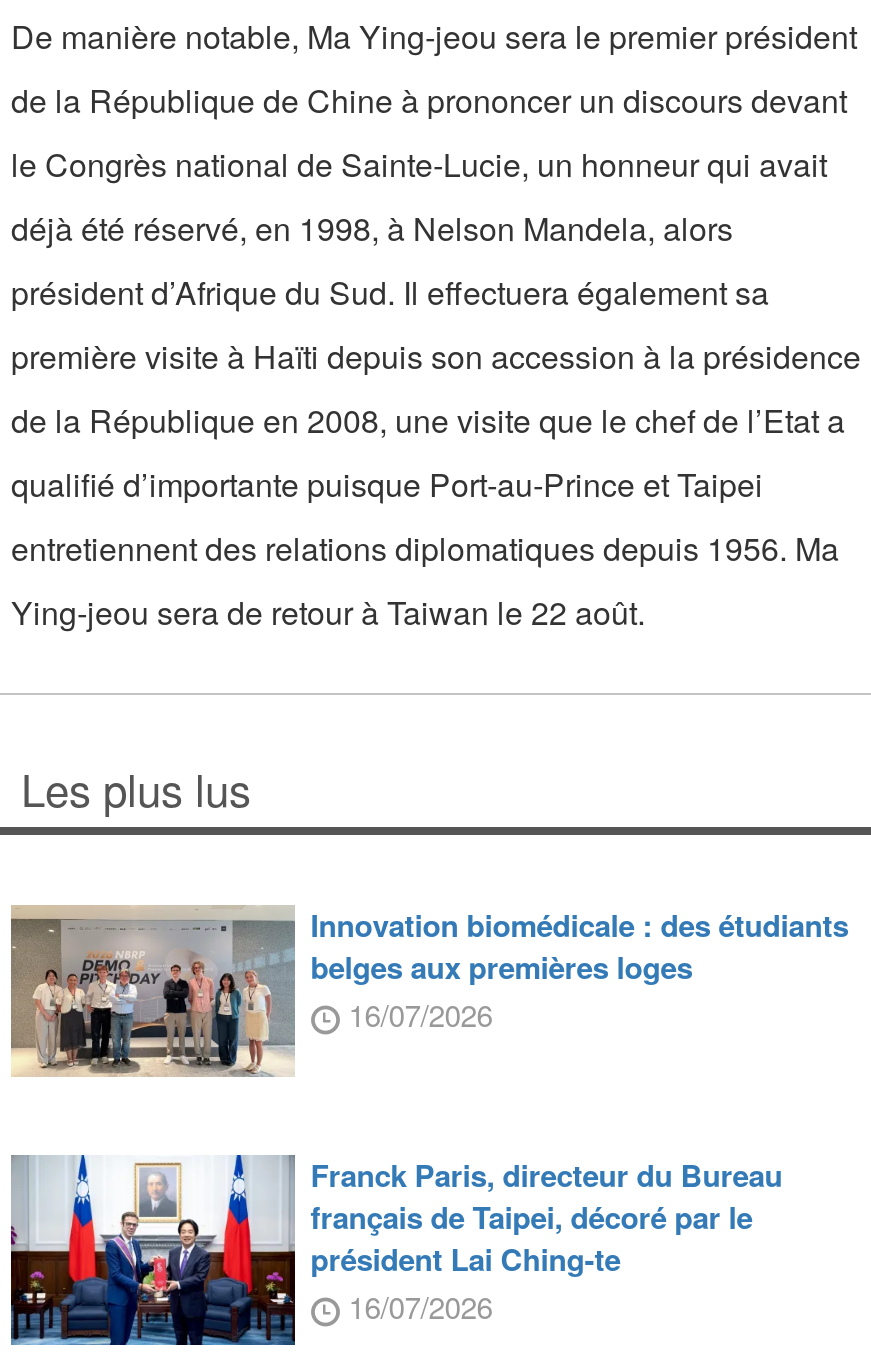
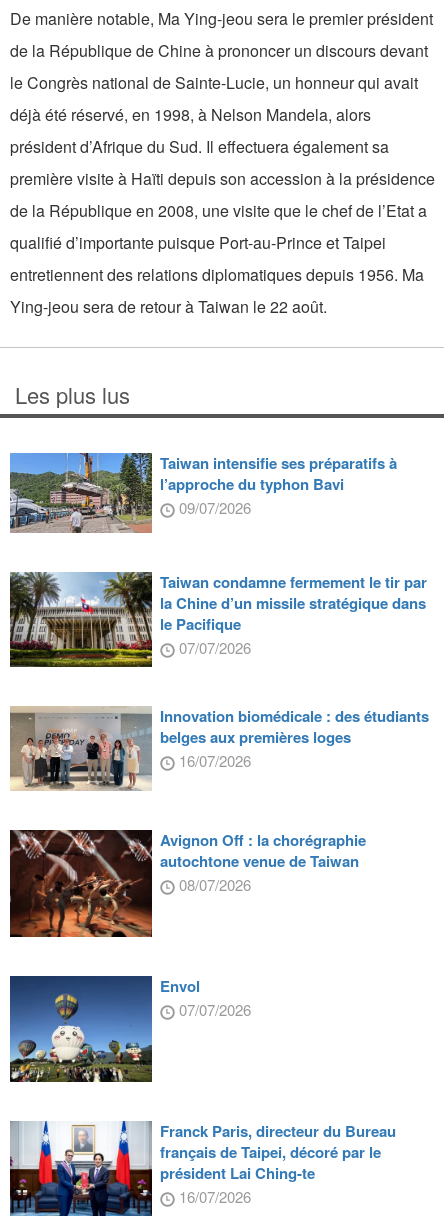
none -> [9,452,427,658] [image] | Taiwan intensifie ses préparatifs à | l’approche du typhon Bavi | 09/07/2026 | Taiwan condamne fermement le tir par | la Chine d’un missile stratégique dans | le Pacifique | 07/07/2026
none -> [9,571,153,670] [image]
none -> [9,829,366,938] [image] | Avignon Off : la chorégraphie | autochtone venue de Taiwan | 08/07/2026
none -> [9,975,251,1083] [image] | Envol | 07/07/2026

